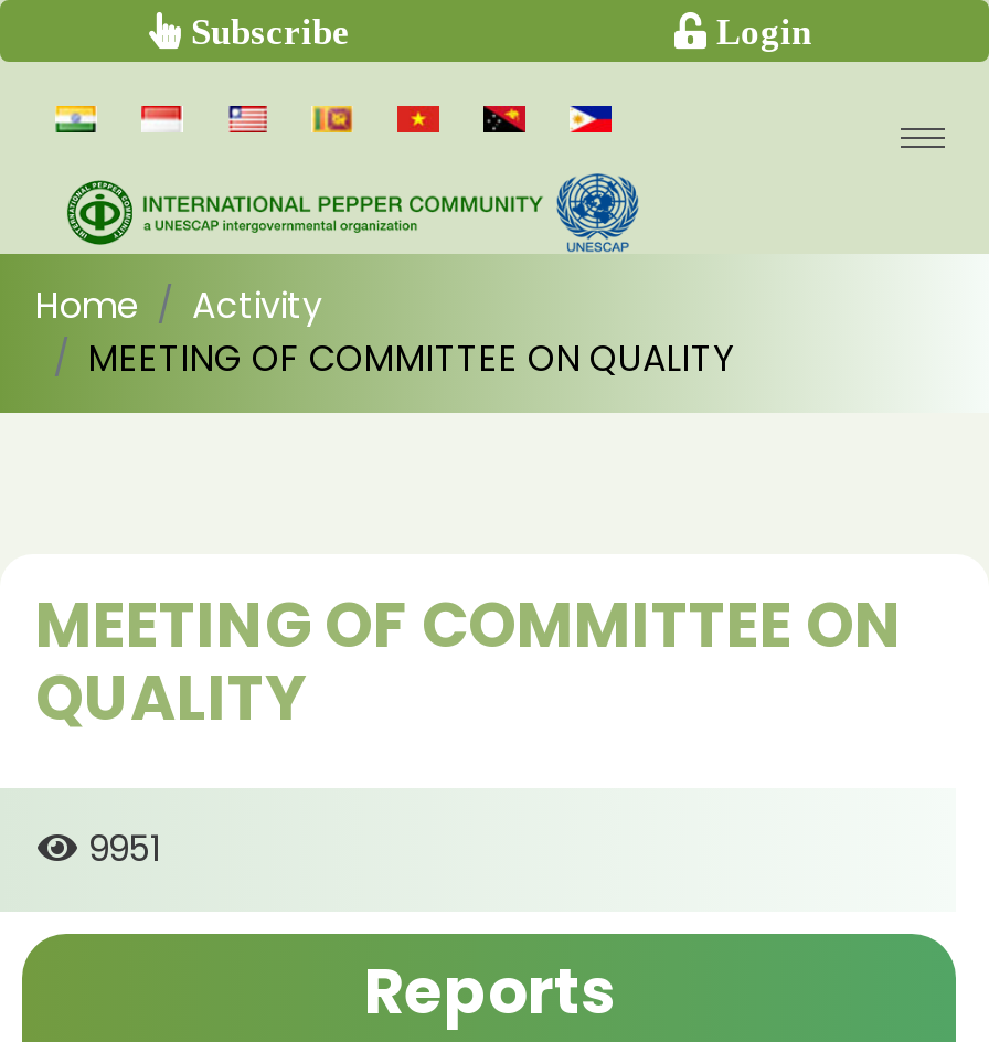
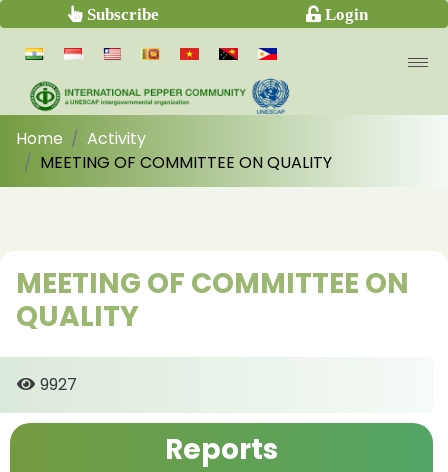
[79,824,161,874] 9951 -> [36,373,77,396] 9927

